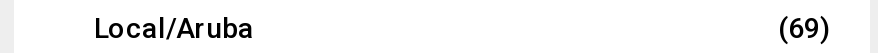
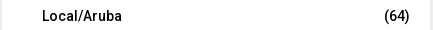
[778,11,830,43] (69) -> [384,8,410,24] (64)

